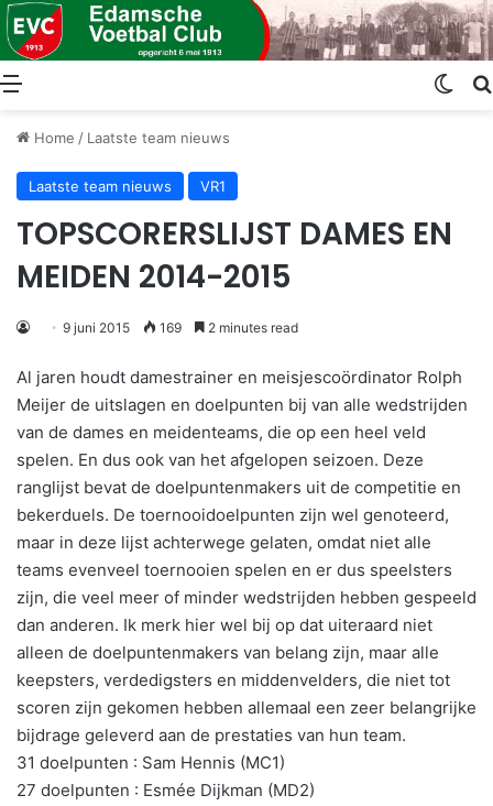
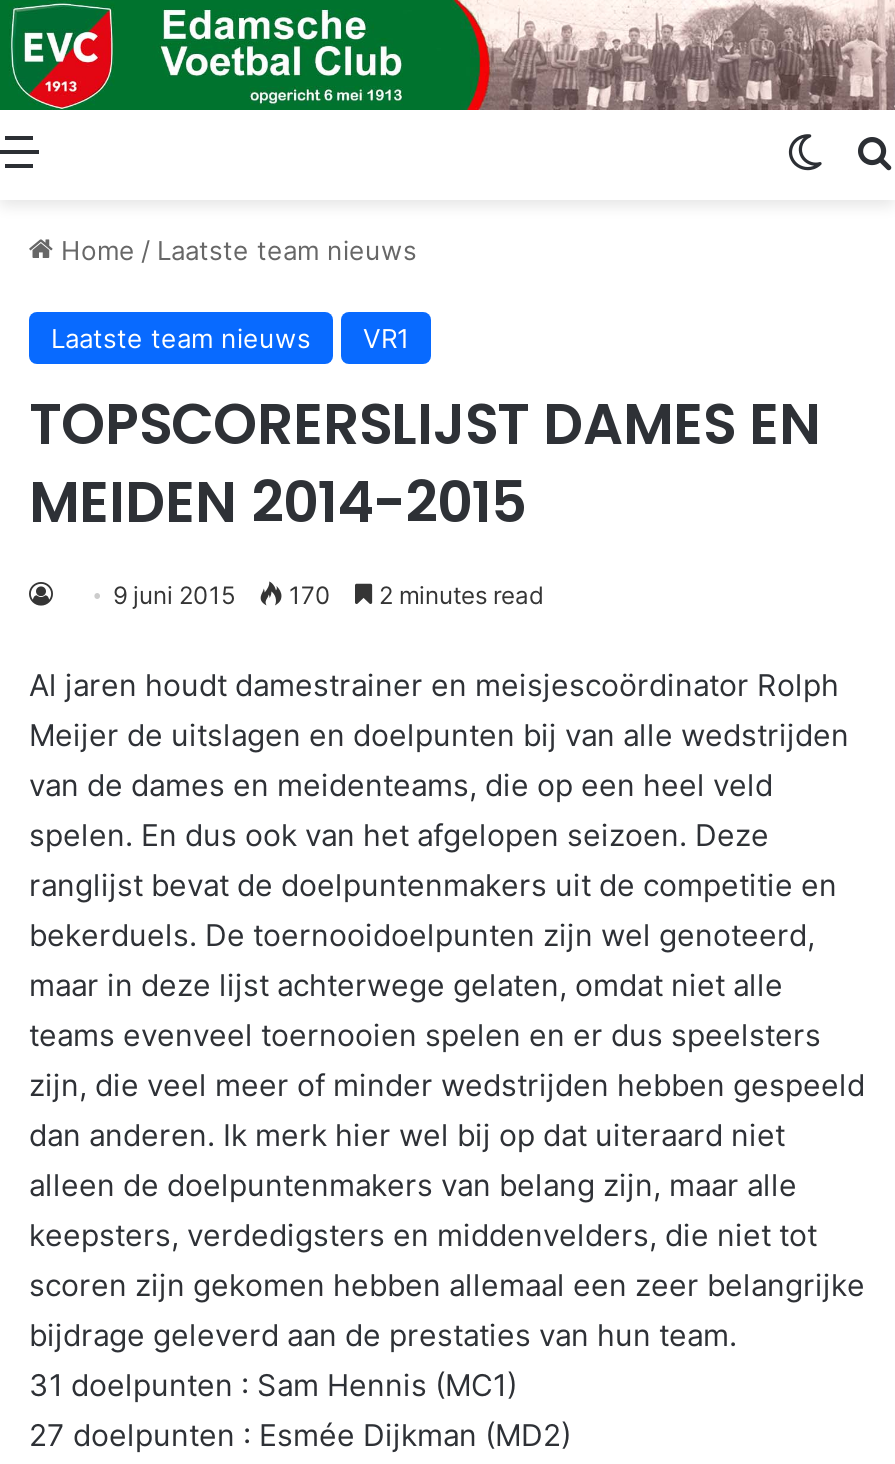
[63,320,298,336] 9 juni 2015 169 2 minutes read -> [113,581,543,611] 9 juni 2015 170 2 minutes read

